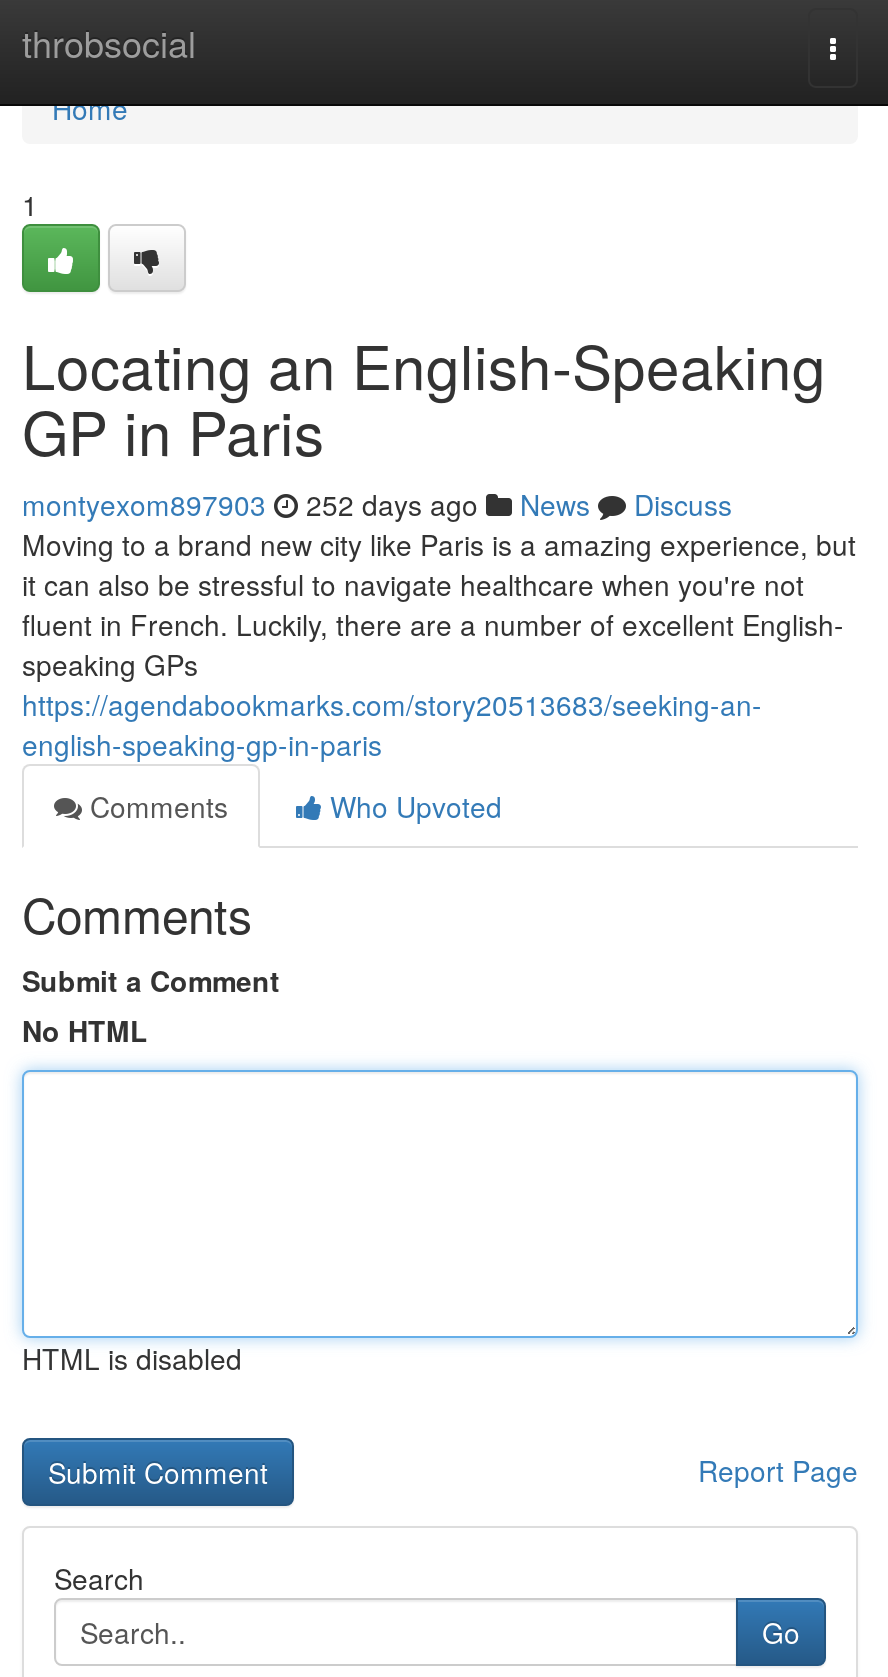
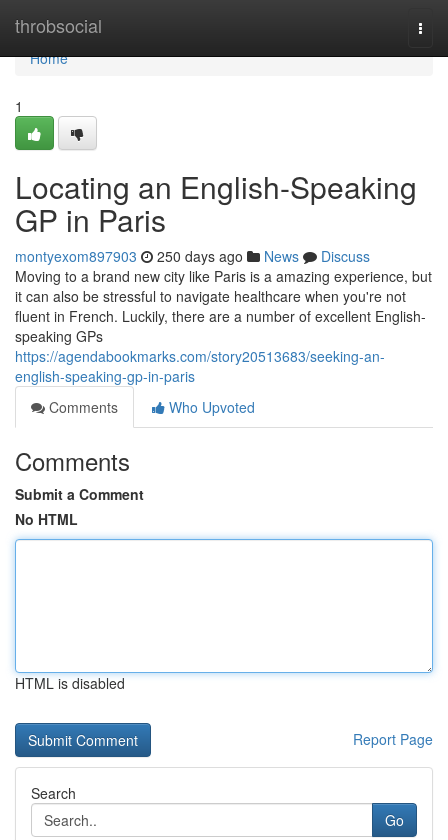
[22,484,732,524] montyexom897903 252 days ago News Discuss -> [15,246,370,266] montyexom897903 250 days ago News Discuss

